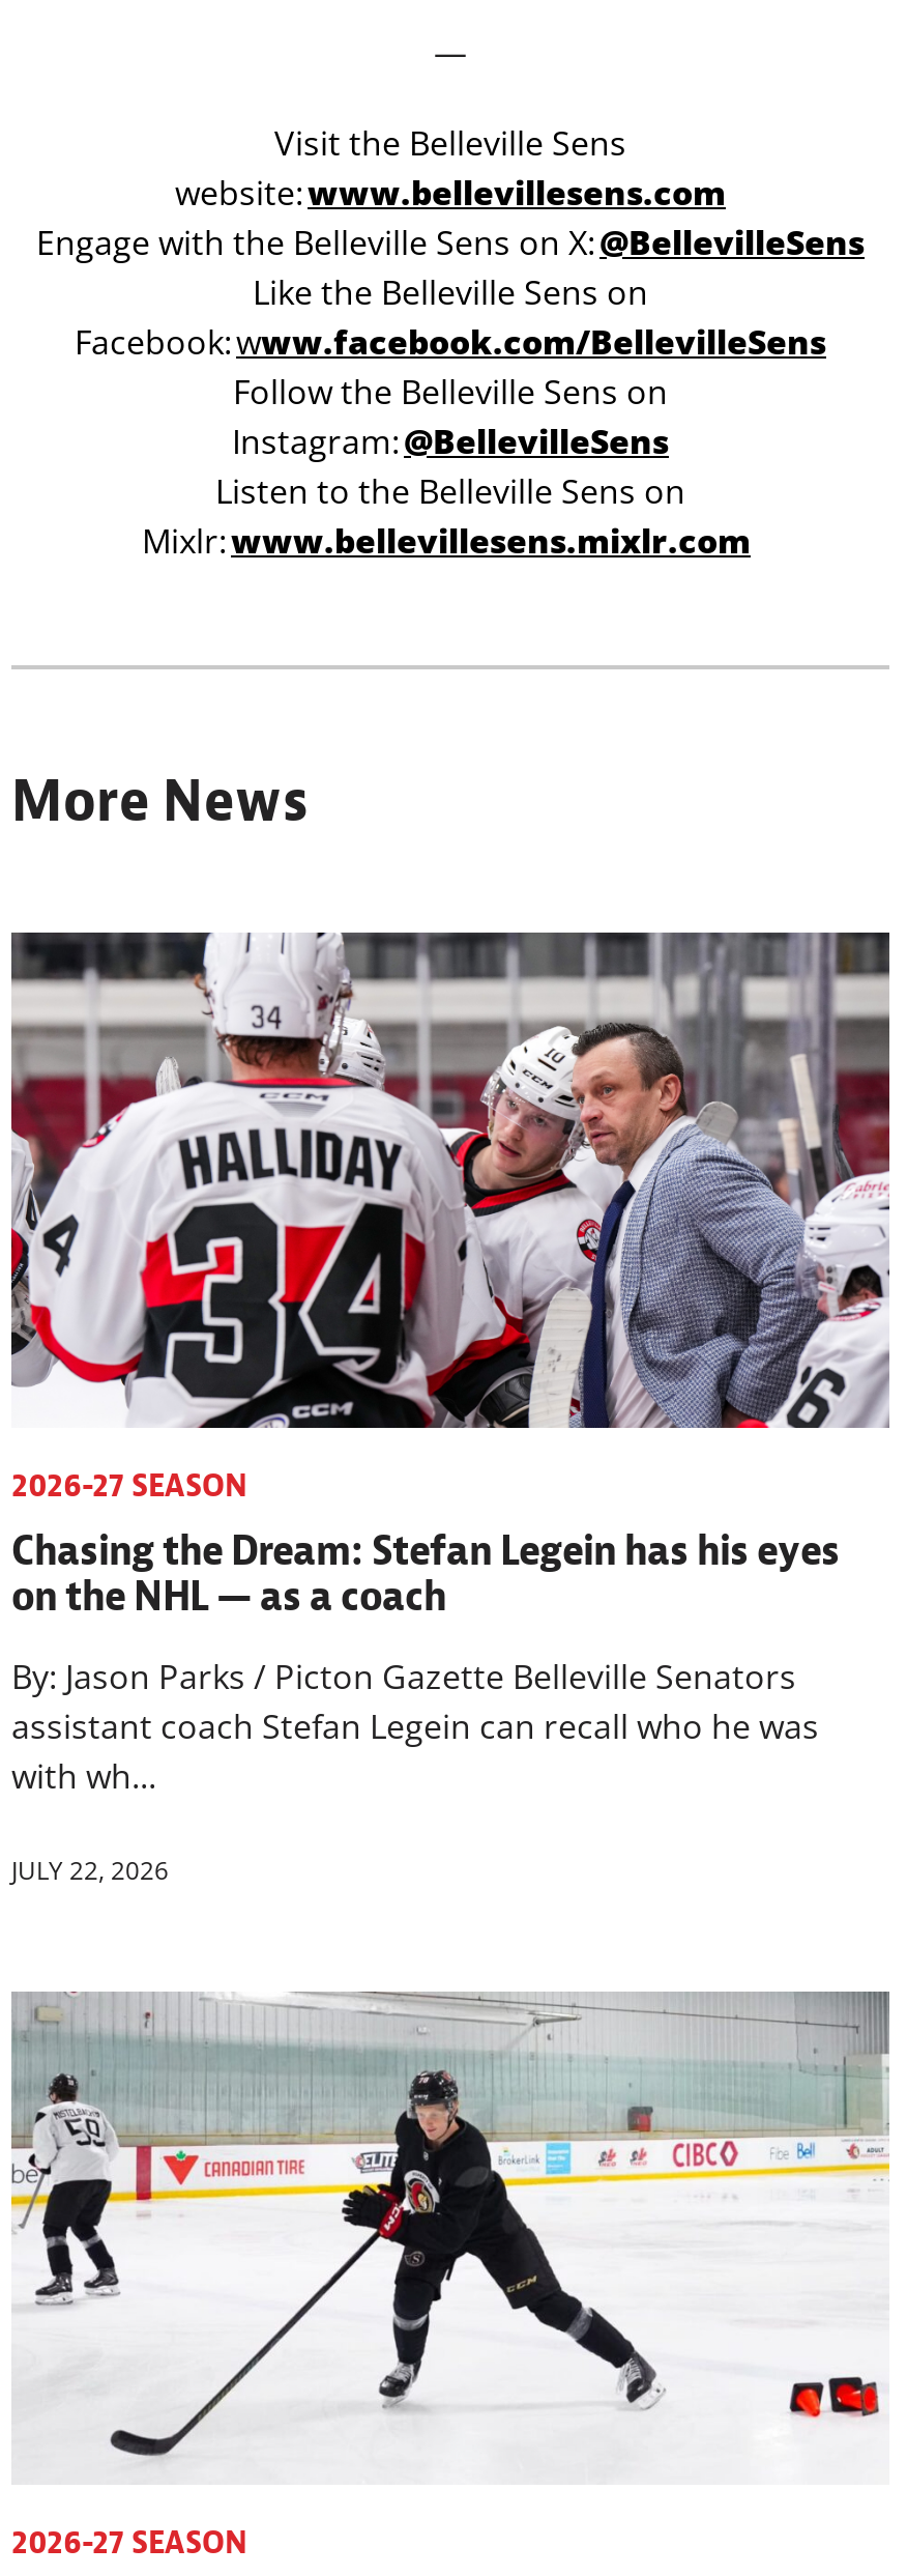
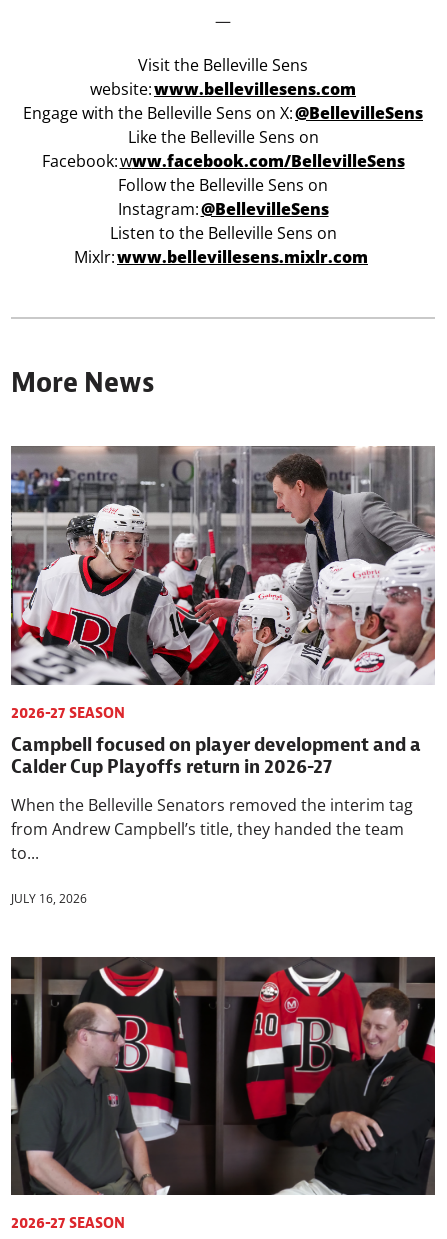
[9,931,891,1430] [image] -> [10,445,436,686] [image]
[11,1523,840,1623] Chasing the Dream: Stefan Legein has his eyes | on the NHL — as a coach -> [11,731,421,779] Campbell focused on player development and a | Calder Cup Playoffs return in 2026-27
[11,1654,819,1799] By: Jason Parks / Picton Gazette Belleville Senators | assistant coach Stefan Legein can recall who he was | with wh... -> [11,794,413,864] When the Belleville Senators removed the interim tag | from Andrew Campbell’s title, they handed the team | to...
[11,1853,169,1888] JULY 22, 2026 -> [11,890,87,907] JULY 16, 2026
[9,1992,889,2485] [image] -> [10,956,436,1196] [image]

